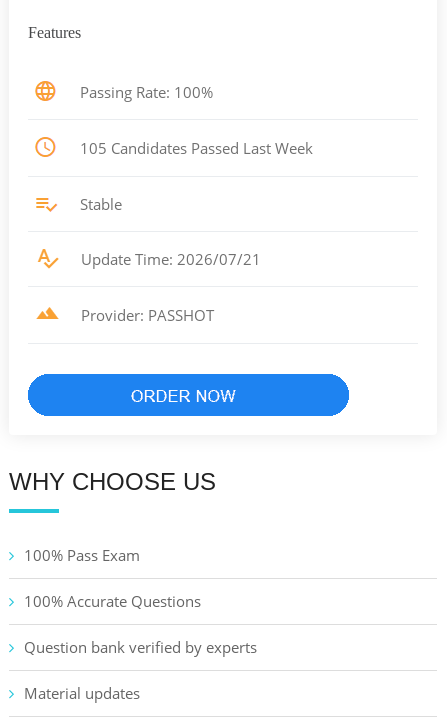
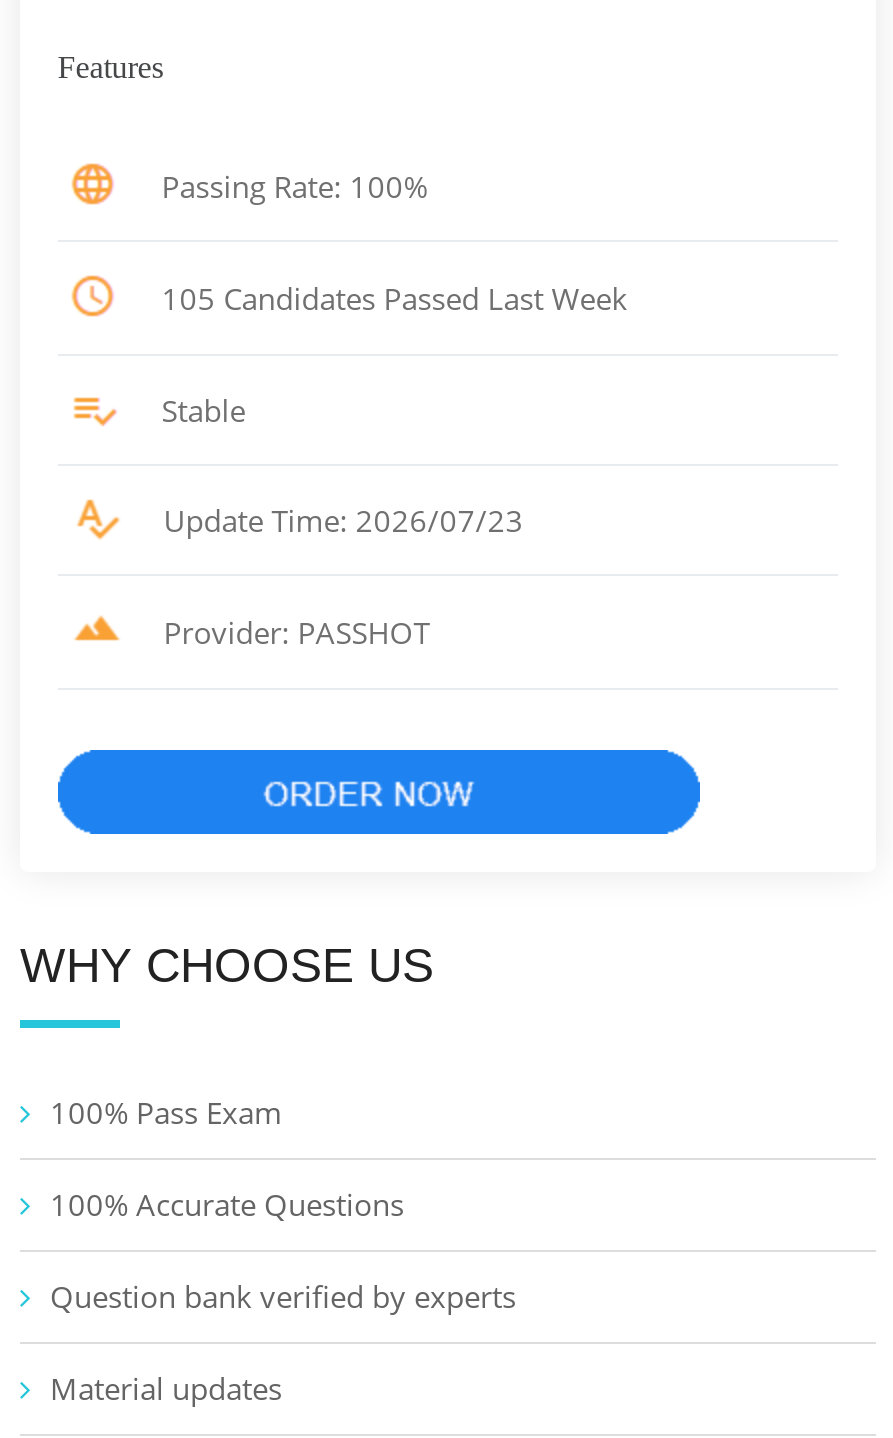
[81,249,261,269] Update Time: 2026/07/21 -> [164,500,524,540] Update Time: 2026/07/23

